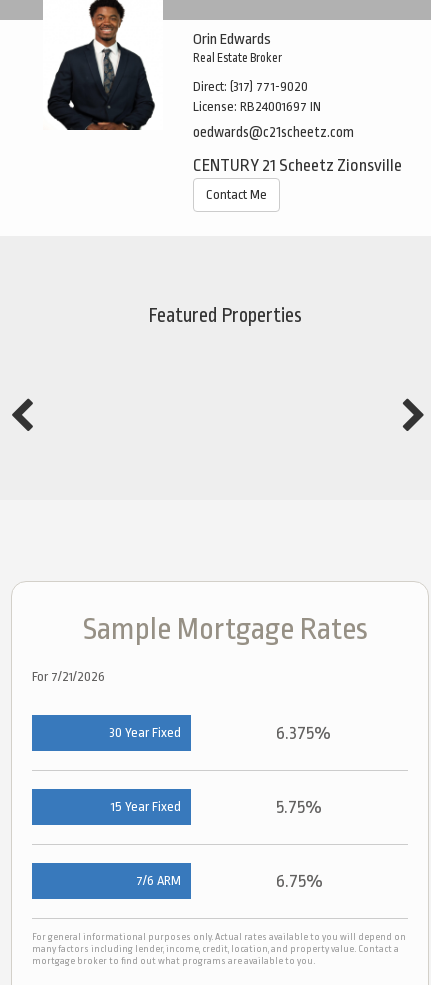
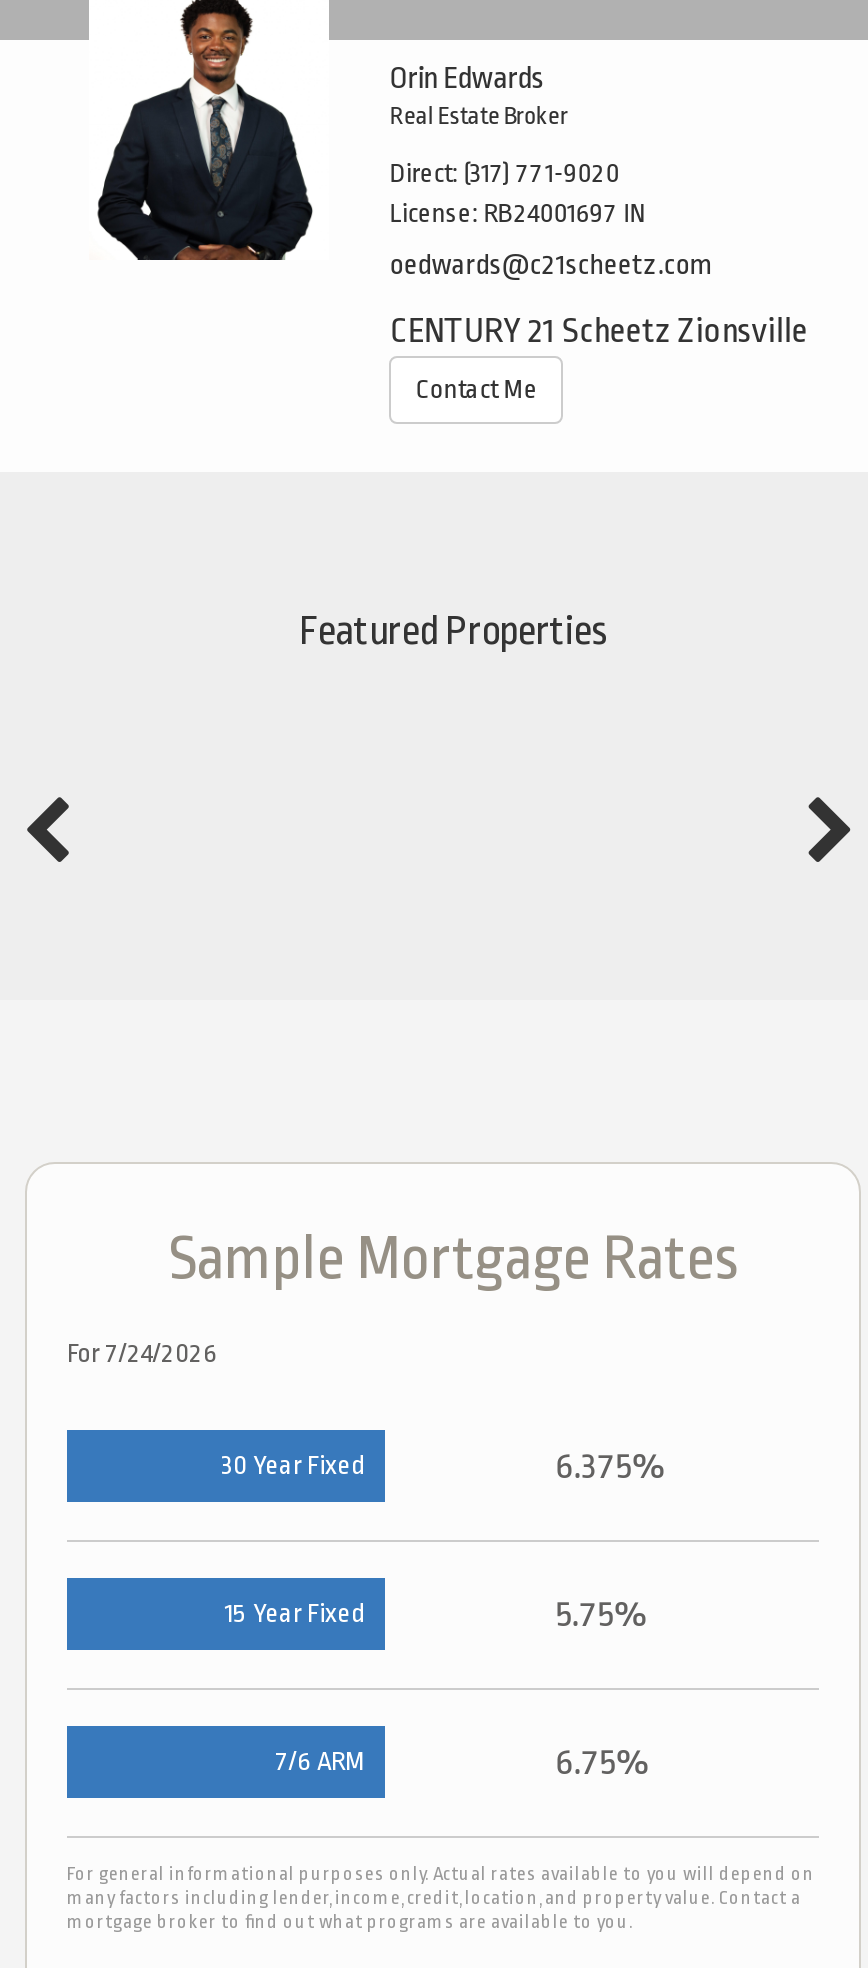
[32,669,105,684] For 7/21/2026 -> [67,1339,217,1369] For 7/24/2026

